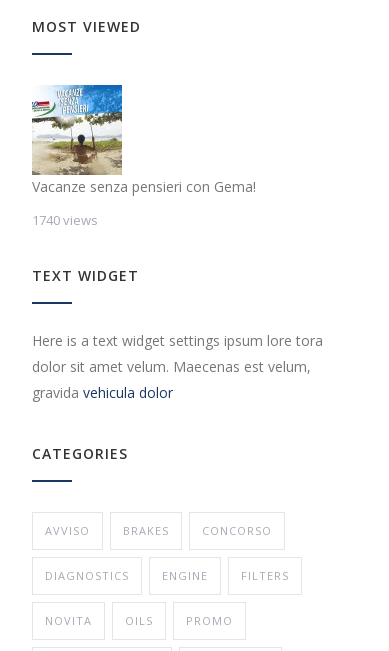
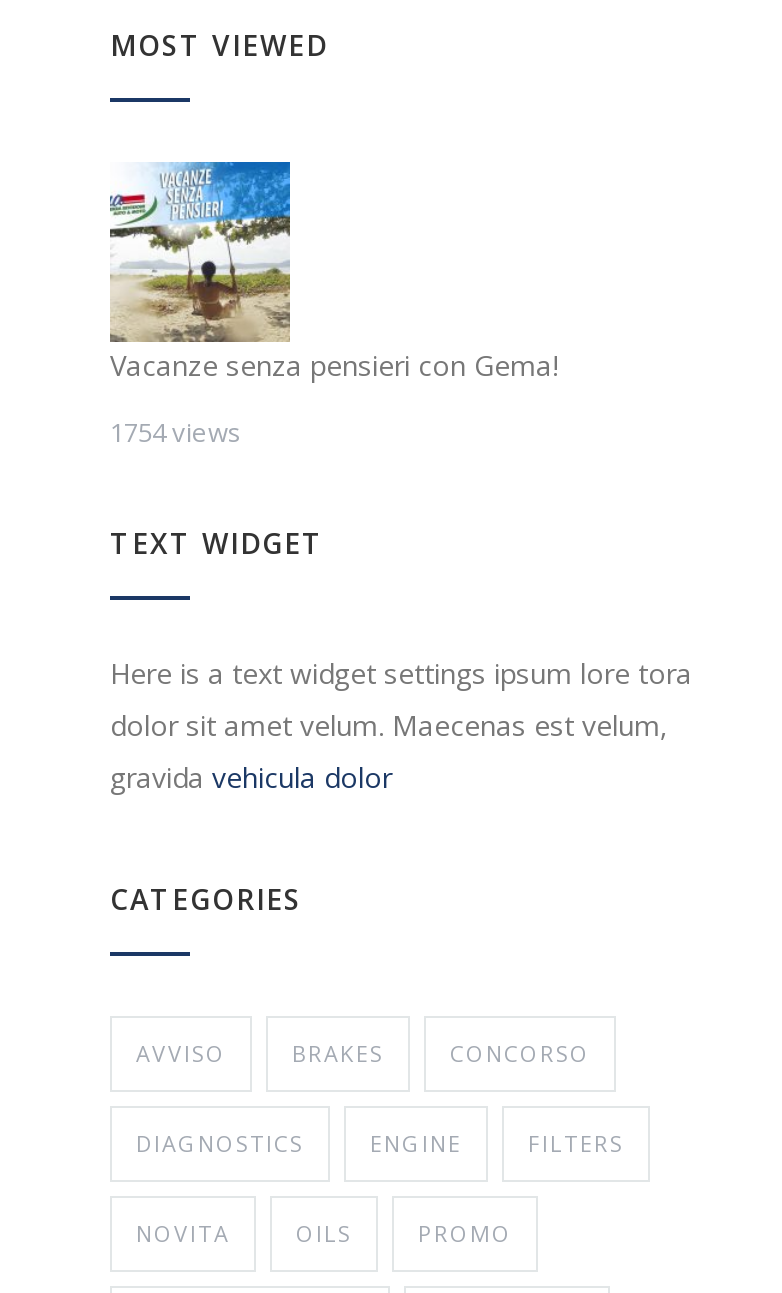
[32,211,98,229] 1740 views -> [110,414,242,450] 1754 views

